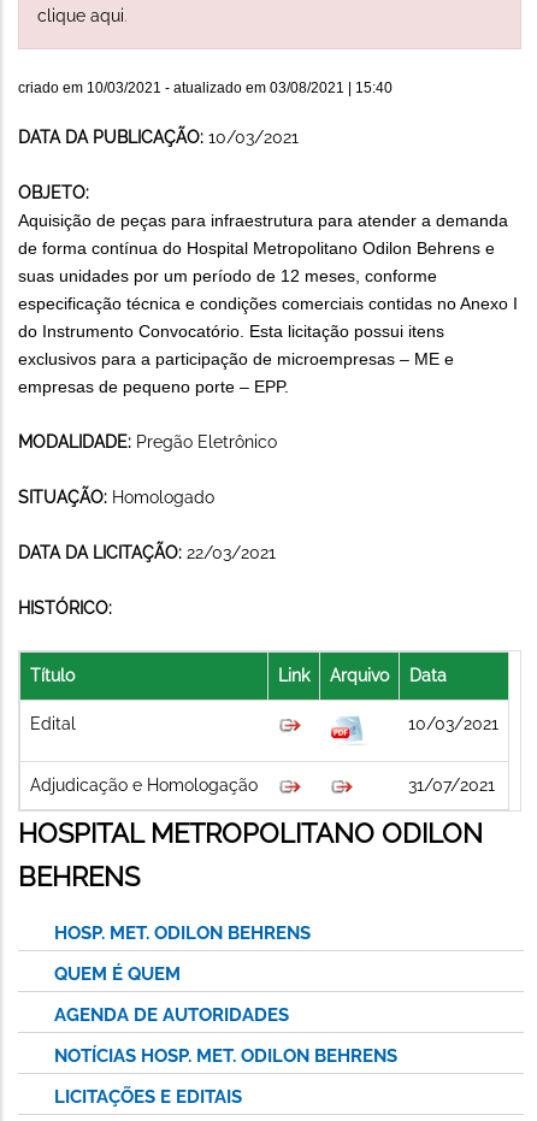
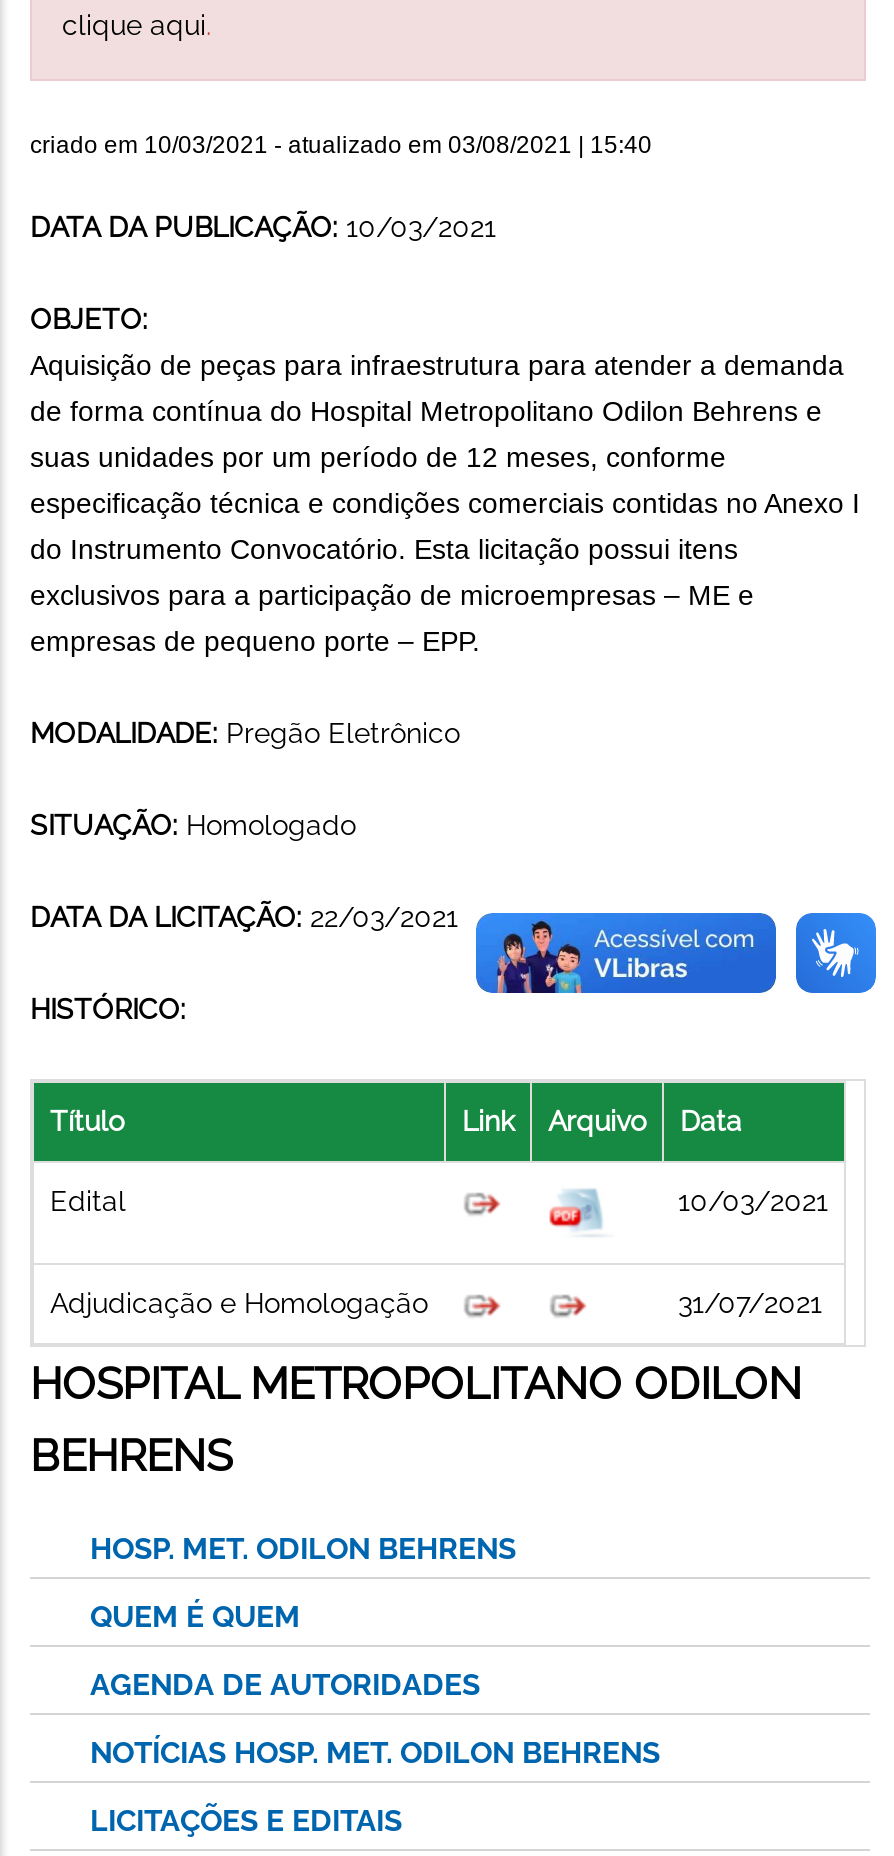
none -> [474,911,778,995] [image]
none -> [794,911,878,995] [image]

